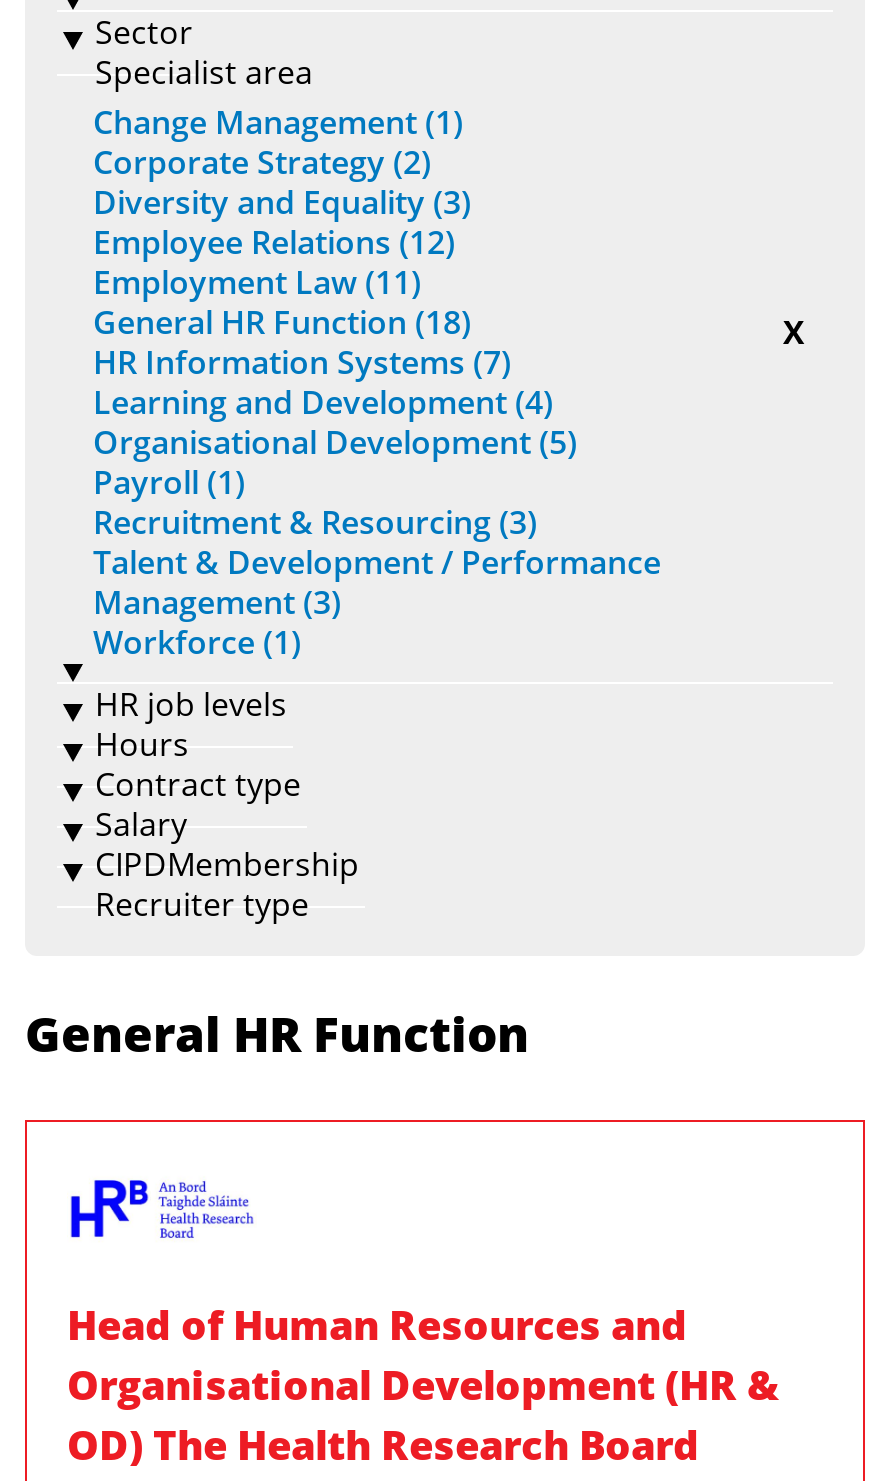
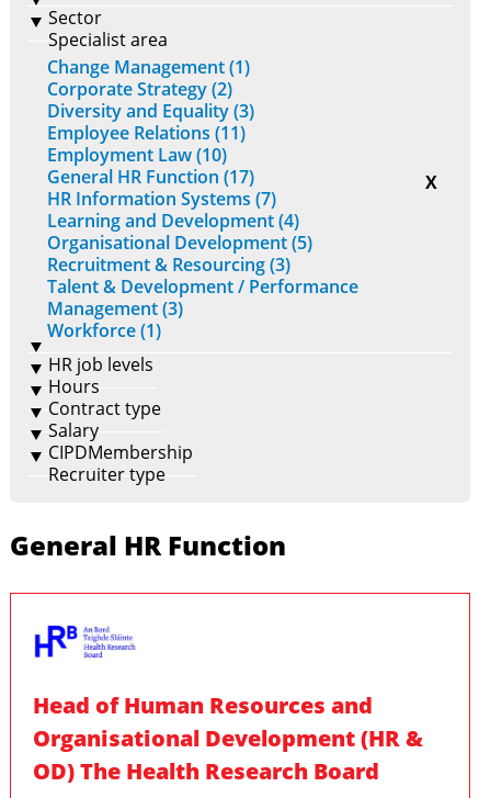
[93,220,455,264] Employee Relations (12) -> [47,121,246,145] Employee Relations (11)
[93,260,421,304] Employment Law (11) -> [47,143,227,167] Employment Law (10)
[93,300,471,344] General HR Function (18) -> [47,165,254,189] General HR Function (17)
[93,460,245,504] Payroll (1) -> none

